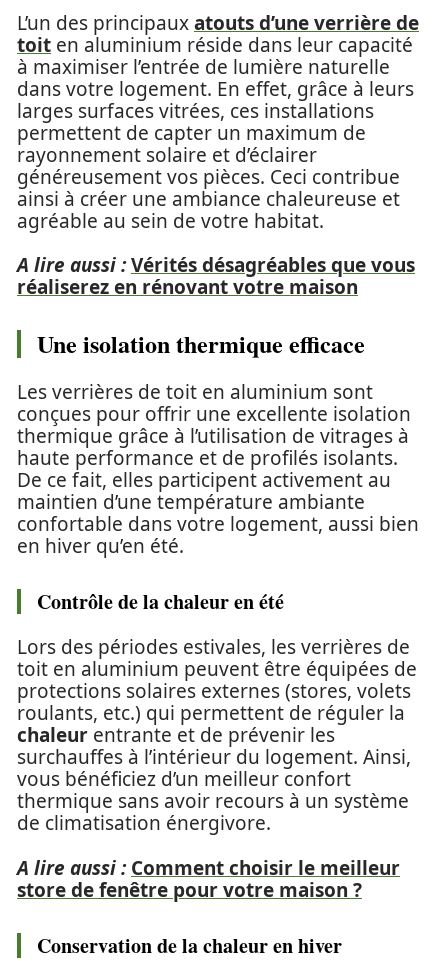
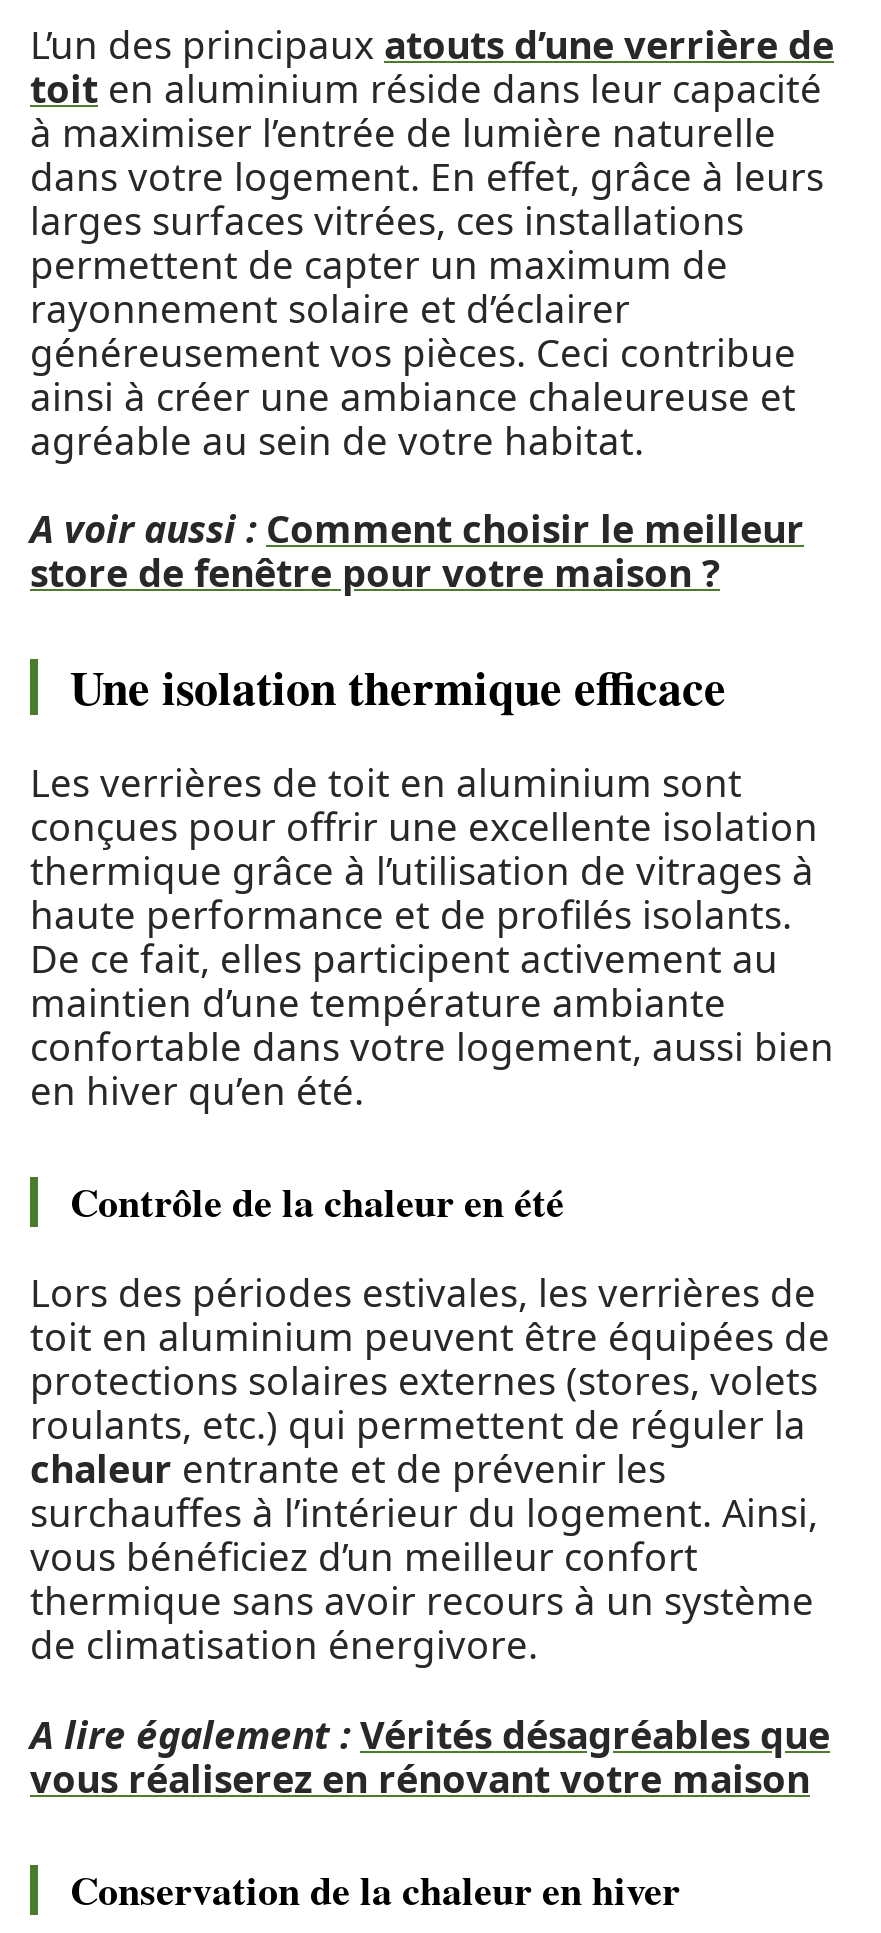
[17,252,415,300] A lire aussi : Vérités désagréables que vous | réaliserez en rénovant votre maison -> [30,503,804,555] A voir aussi : Comment choisir le meilleur
[17,854,400,880] A lire aussi : Comment choisir le meilleur -> [30,1708,830,1804] A lire également : Vérités désagréables que | vous réaliserez en rénovant votre maison
moved [17,876,362,902] -> [30,547,720,599]: store de fenêtre pour votre maison ?

